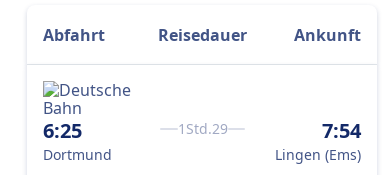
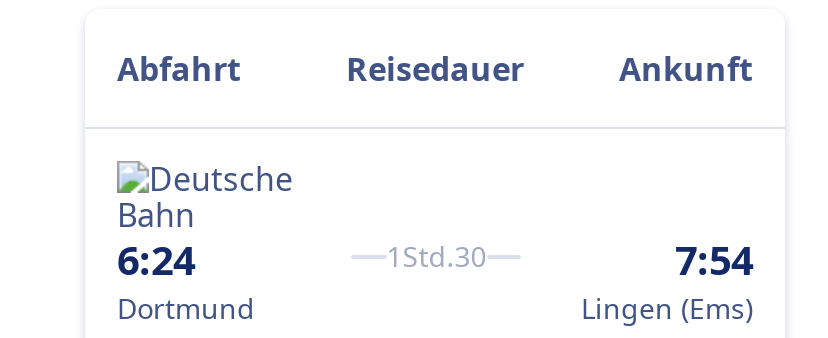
[43,117,82,144] 6:25 -> [117,233,195,287] 6:24
[178,119,228,138] 1Std.29 -> [387,237,487,275] 1Std.30

